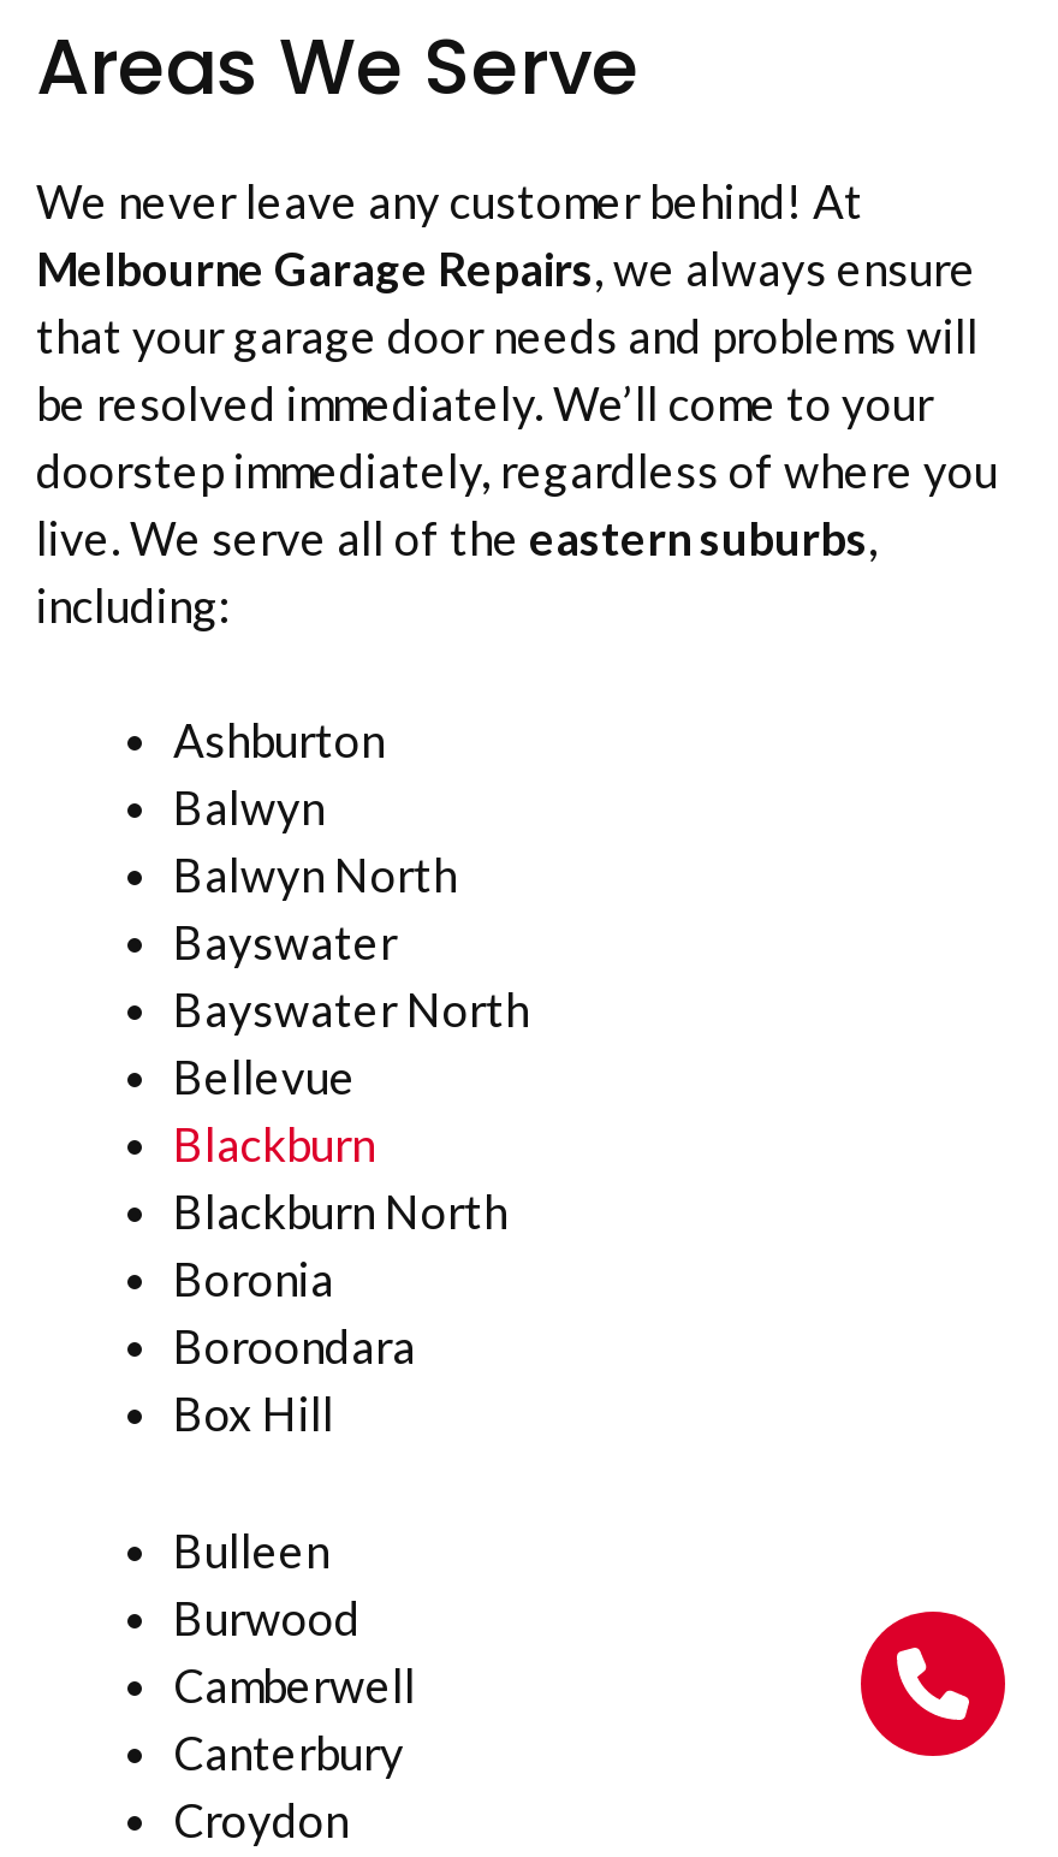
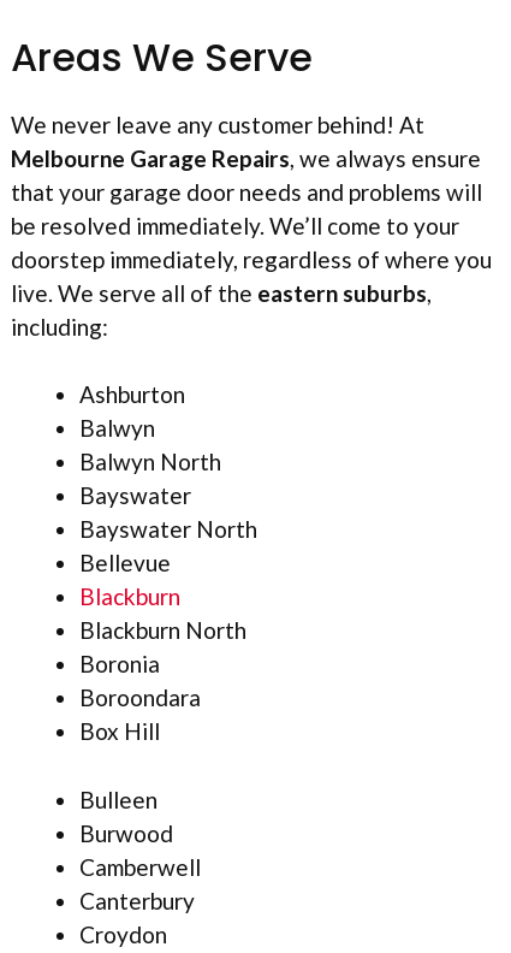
[858,1609,1008,1758] [image] -> none

